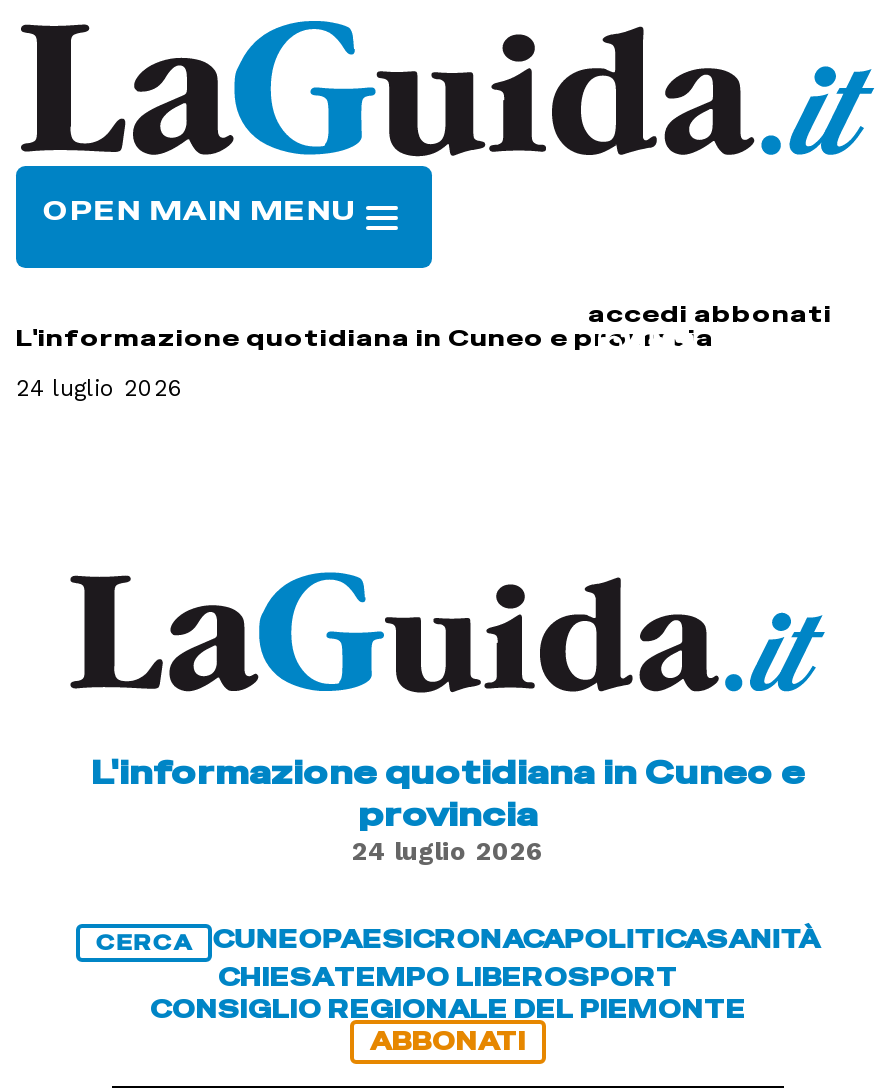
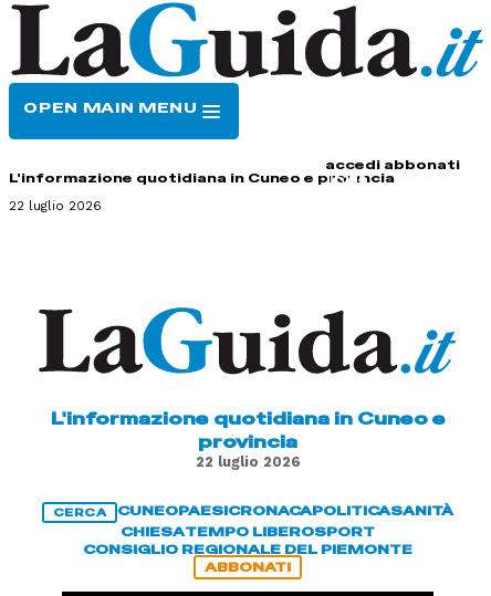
[16,374,184,402] 24 luglio 2026 -> [9,198,102,214] 22 luglio 2026
[352,836,544,866] 24 luglio 2026 -> [195,453,300,470] 22 luglio 2026

